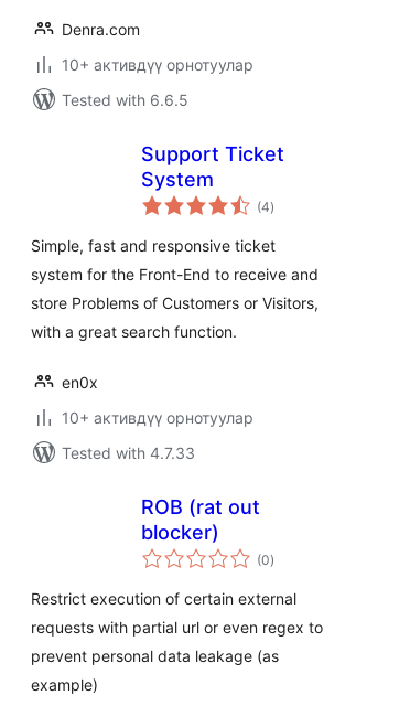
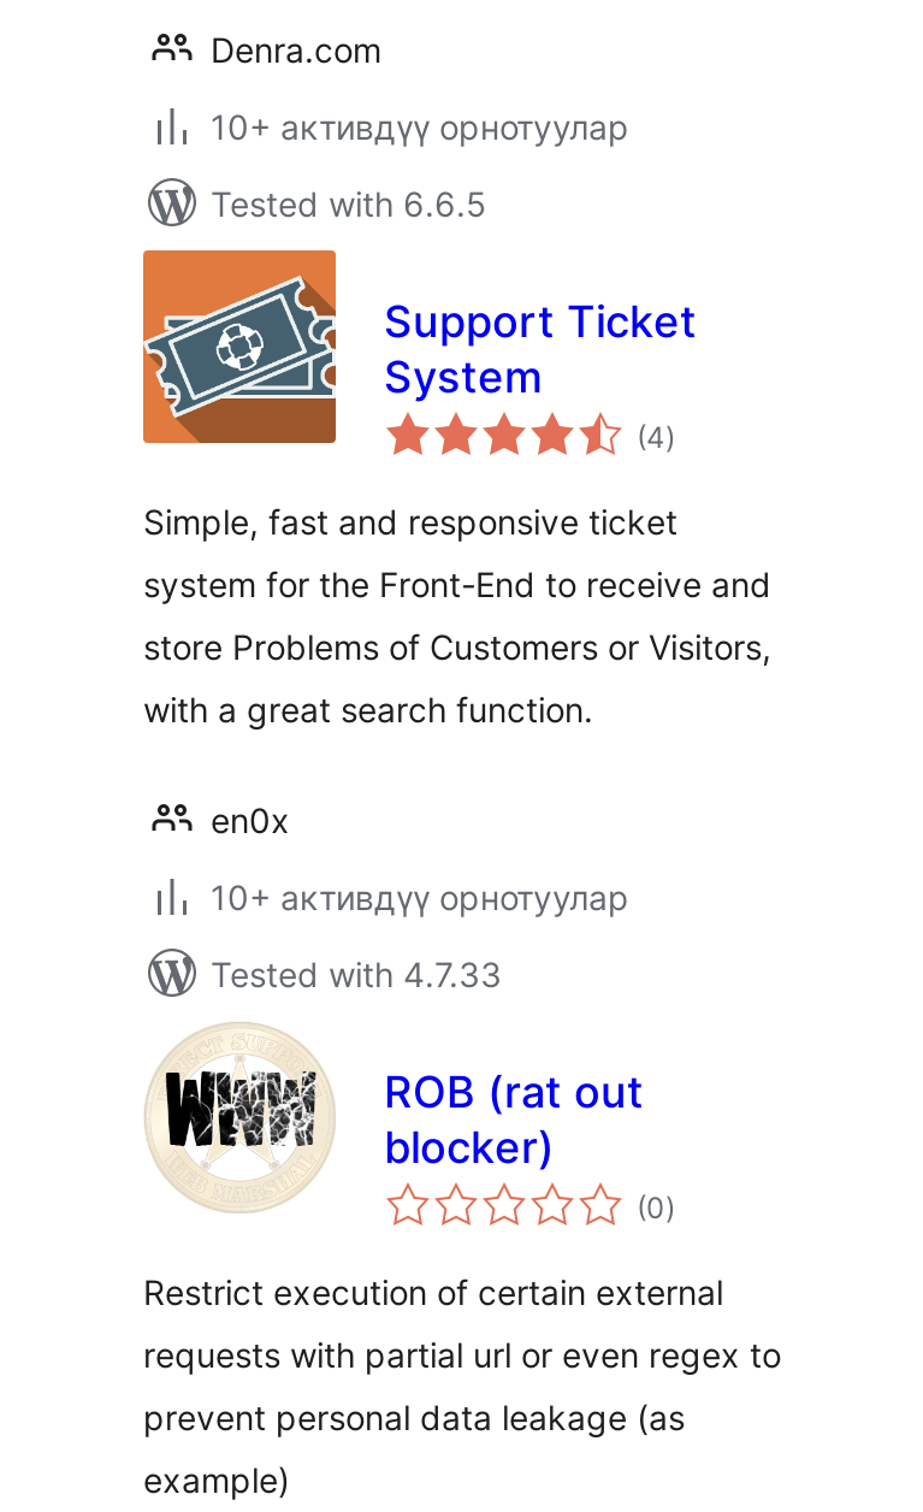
none -> [141,248,338,445] [image]
none -> [143,1021,336,1213] [image]

